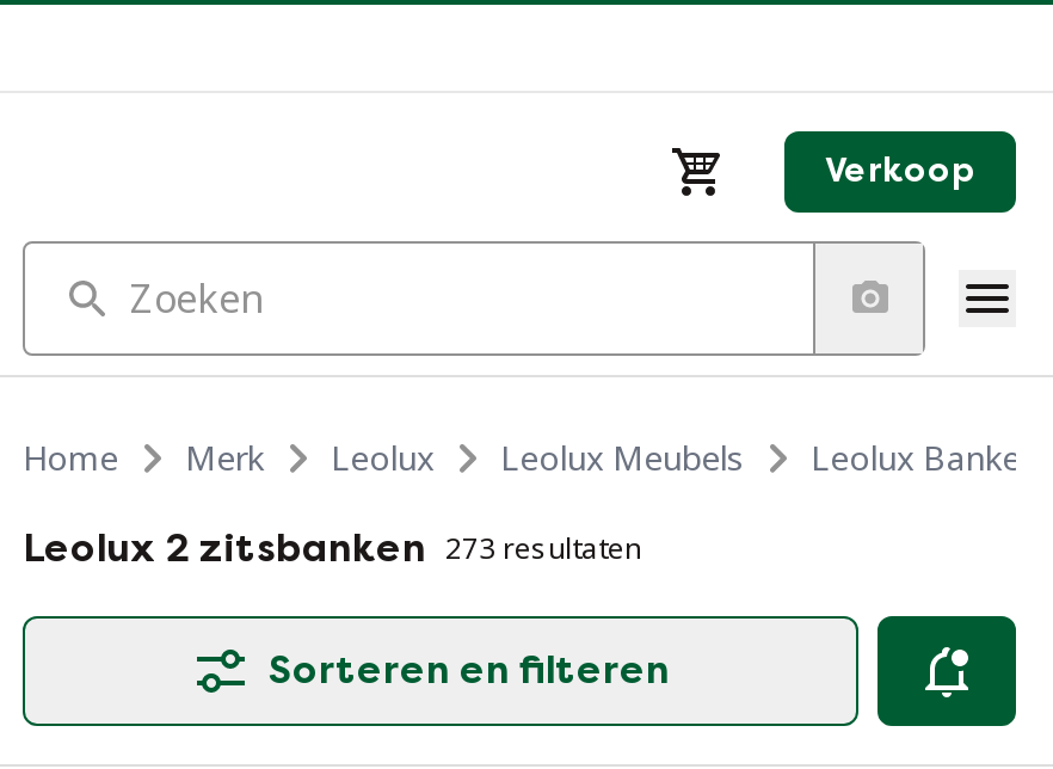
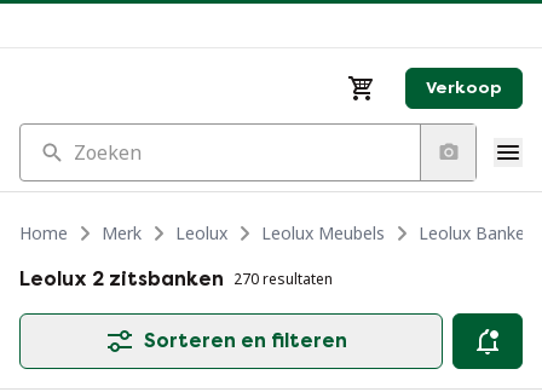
[23,525,641,571] Leolux 2 zitsbanken 273 resultaten -> [19,267,333,290] Leolux 2 zitsbanken 270 resultaten

